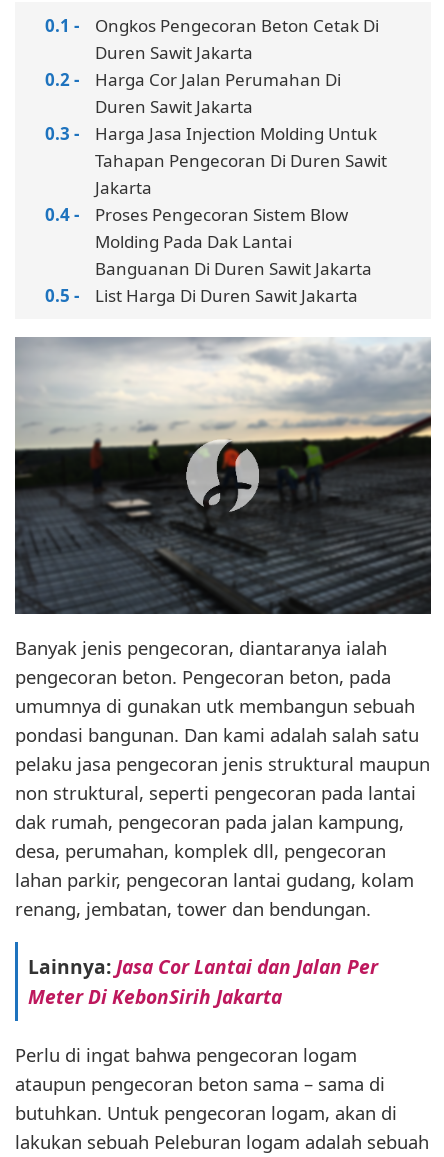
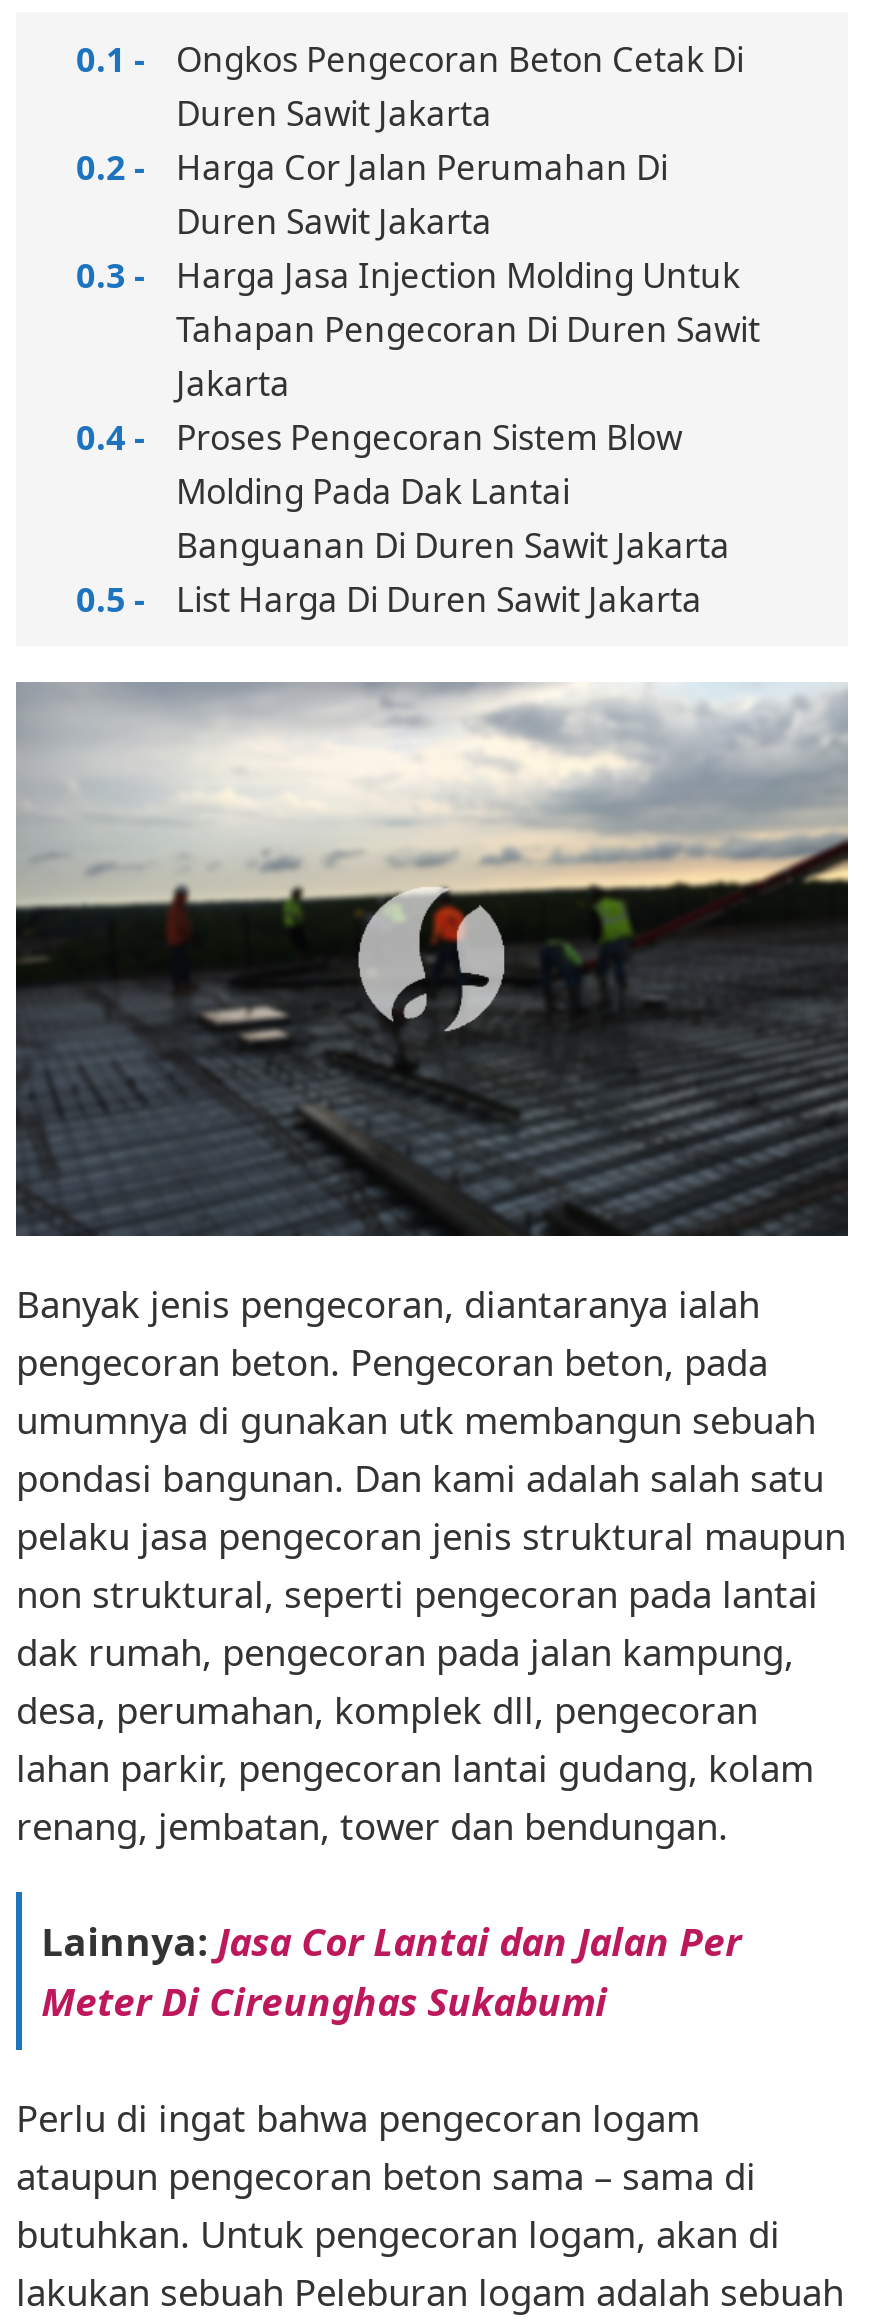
[28,983,282,1010] Meter Di KebonSirih Jakarta -> [41,1973,607,2027] Meter Di Cireunghas Sukabumi

